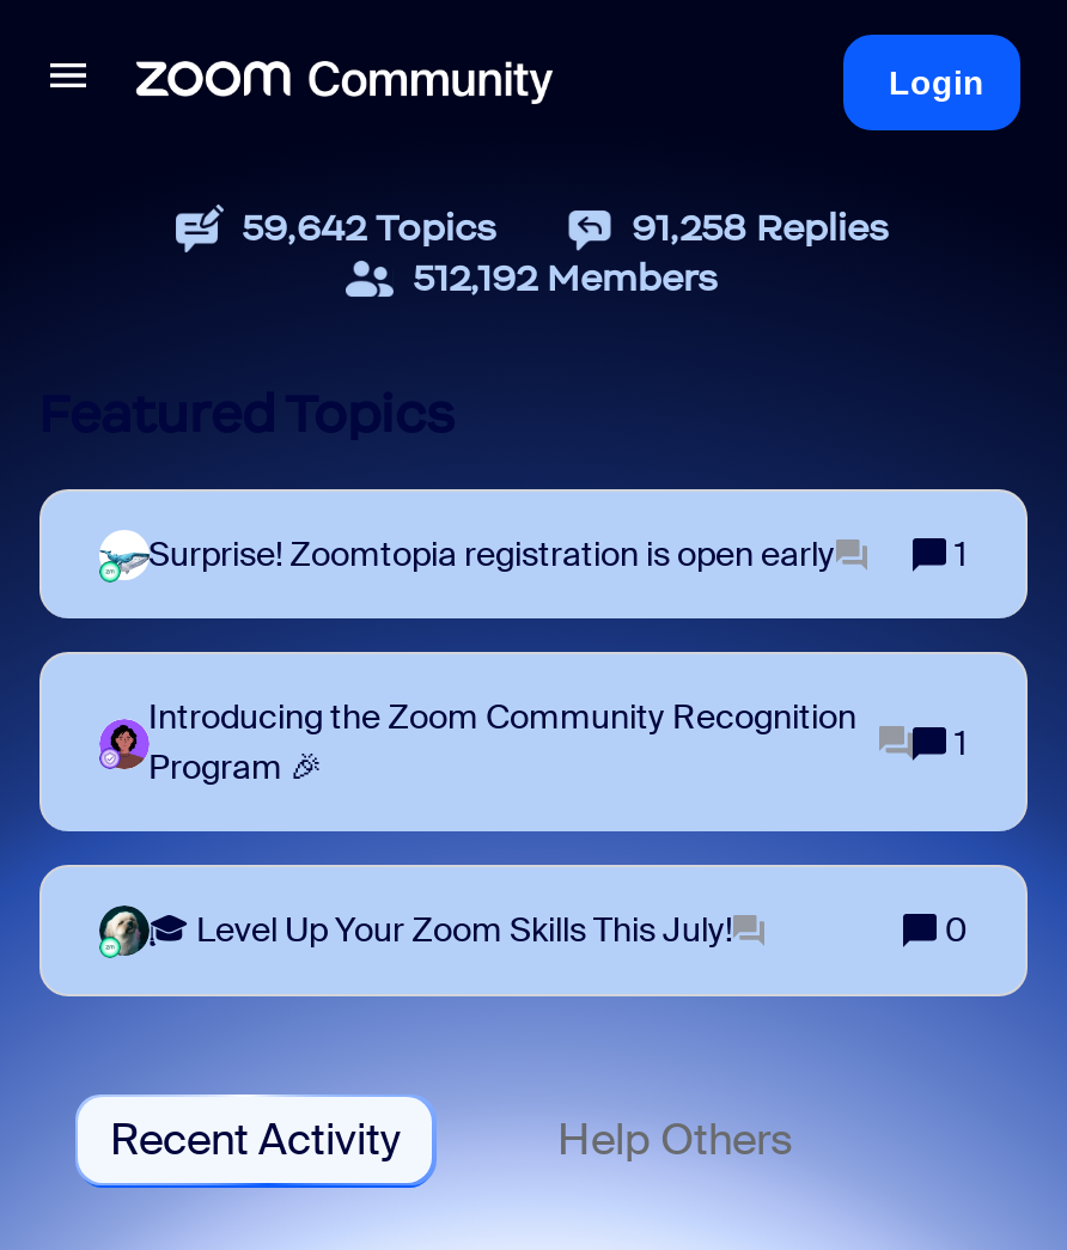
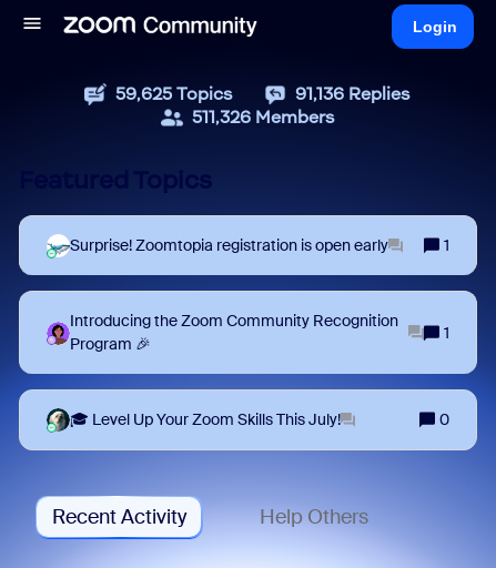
[242,205,498,250] 59,642 Topics -> [115,83,233,104] 59,625 Topics
[632,205,890,250] 91,258 Replies -> [295,83,411,104] 91,136 Replies
[413,255,719,300] 512,192 Members -> [191,106,335,128] 511,326 Members

